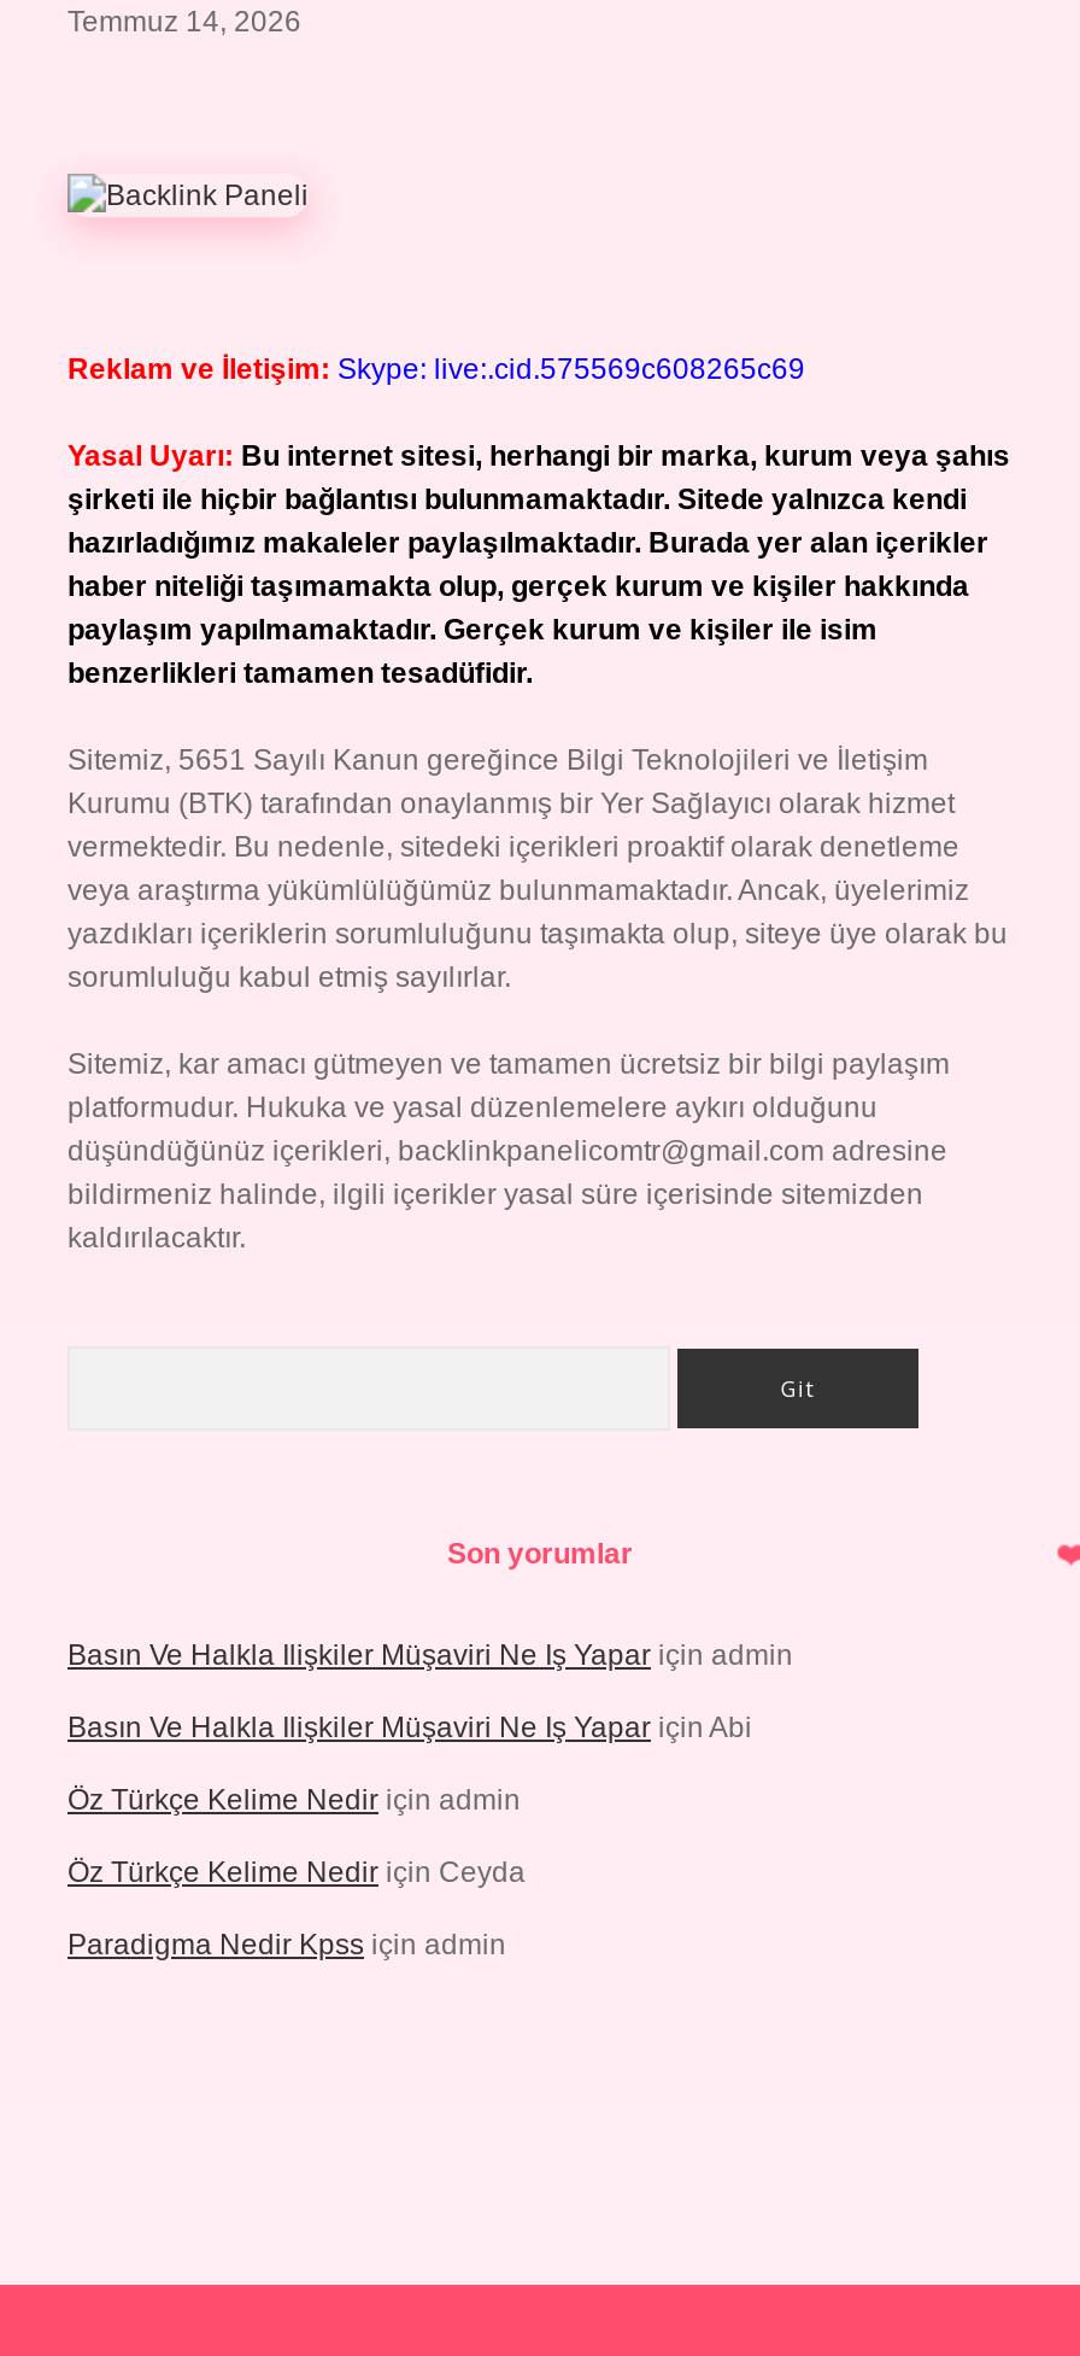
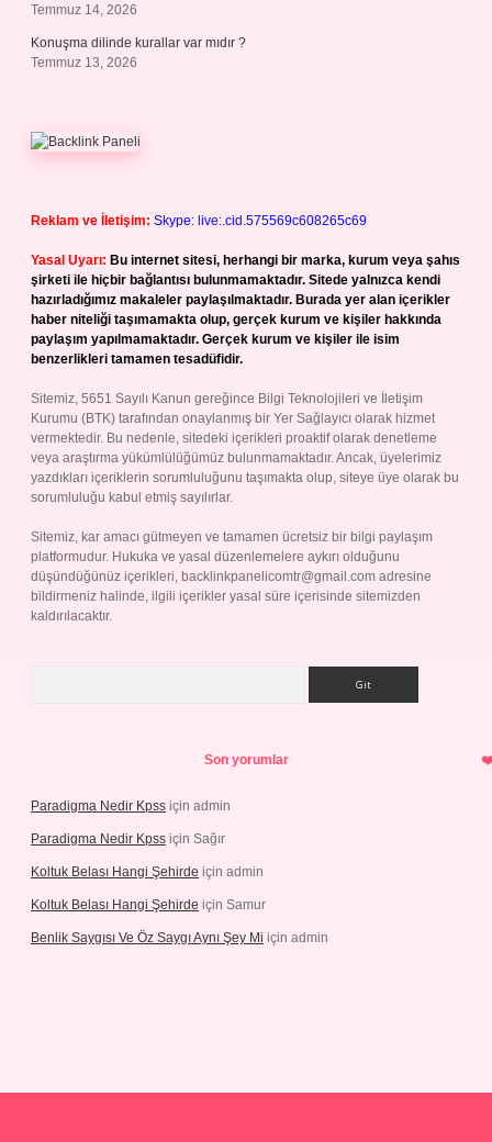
none -> [31,35,246,70] Konuşma dilinde kurallar var mıdır ? | Temmuz 13, 2026
[67,1638,793,1889] Basın Ve Halkla Ilişkiler Müşaviri Ne Iş Yapar için admin | Basın Ve Halkla Ilişkiler Müşaviri Ne Iş Yapar için Abi | Öz Türkçe Kelime Nedir için admin | Öz Türkçe Kelime Nedir için Ceyda -> none
moved [67,1928,506,1962] -> [31,798,231,814]: Paradigma Nedir Kpss için admin
none -> [31,831,328,945] Paradigma Nedir Kpss için Sağır | Koltuk Belası Hangi Şehirde için admin | Koltuk Belası Hangi Şehirde için Samur | Benlik Saygısı Ve Öz Saygı Aynı Şey Mi için admin

